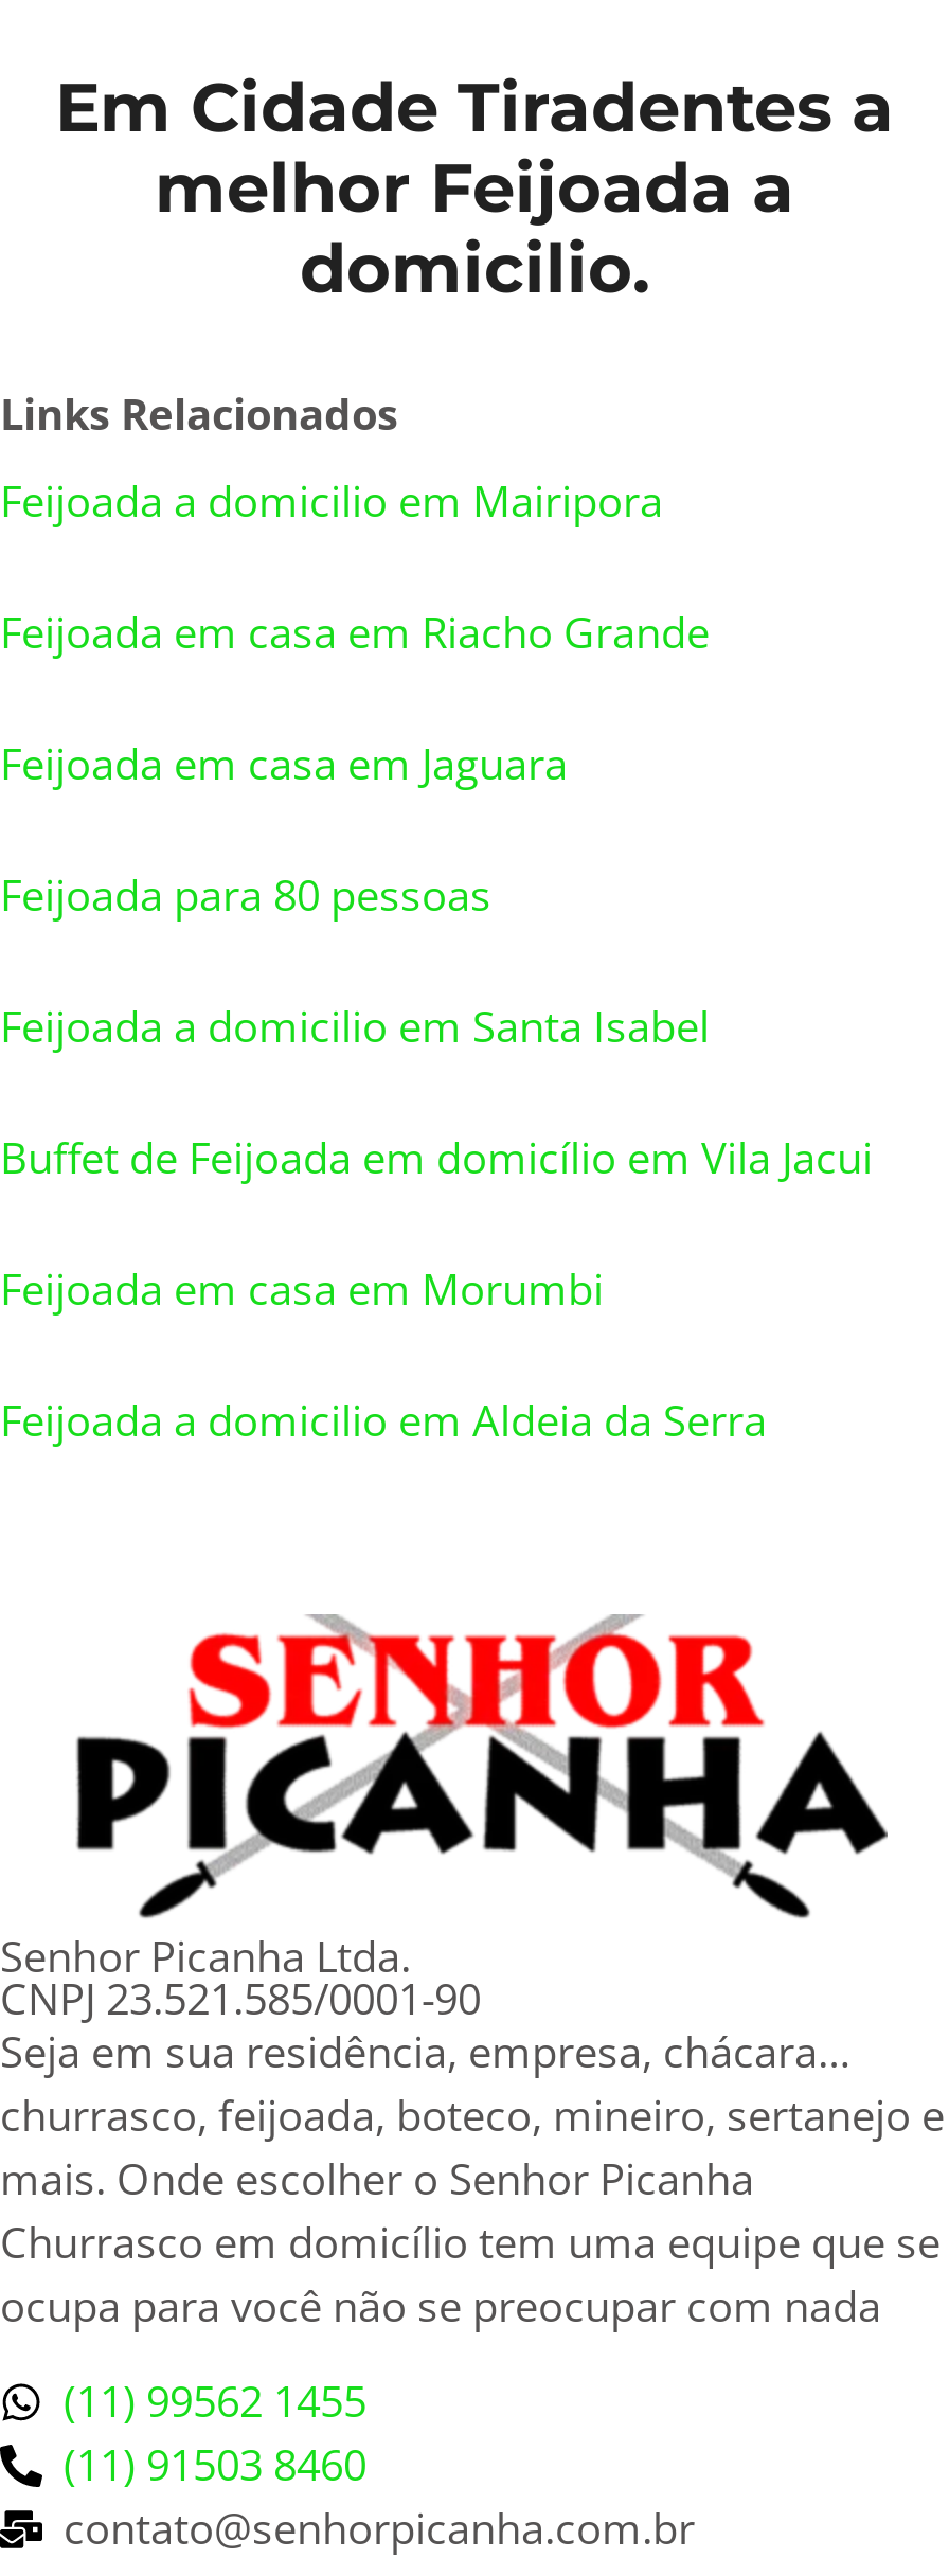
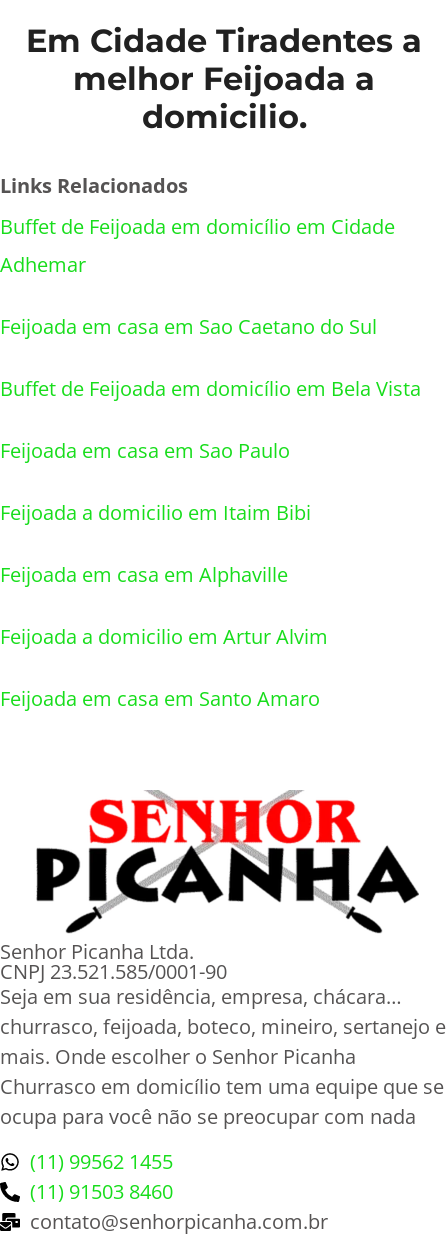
[0,473,663,530] Feijoada a domicilio em Mairipora -> [0,213,395,278] Buffet de Feijoada em domicílio em Cidade | Adhemar
[0,605,710,662] Feijoada em casa em Riacho Grande -> [0,313,377,340] Feijoada em casa em Sao Caetano do Sul
[0,736,568,793] Feijoada em casa em Jaguara -> [0,375,421,402] Buffet de Feijoada em domicílio em Bela Vista
[0,867,491,924] Feijoada para 80 pessoas -> [0,437,290,464] Feijoada em casa em Sao Paulo
[0,999,710,1056] Feijoada a domicilio em Santa Isabel -> [0,499,311,526] Feijoada a domicilio em Itaim Bibi
[0,1130,873,1187] Buffet de Feijoada em domicílio em Vila Jacui -> [0,561,288,588] Feijoada em casa em Alphaville
[0,1261,604,1319] Feijoada em casa em Morumbi -> [0,623,328,650] Feijoada a domicilio em Artur Alvim
[0,1393,767,1450] Feijoada a domicilio em Aldeia da Serra -> [0,685,320,712] Feijoada em casa em Santo Amaro

